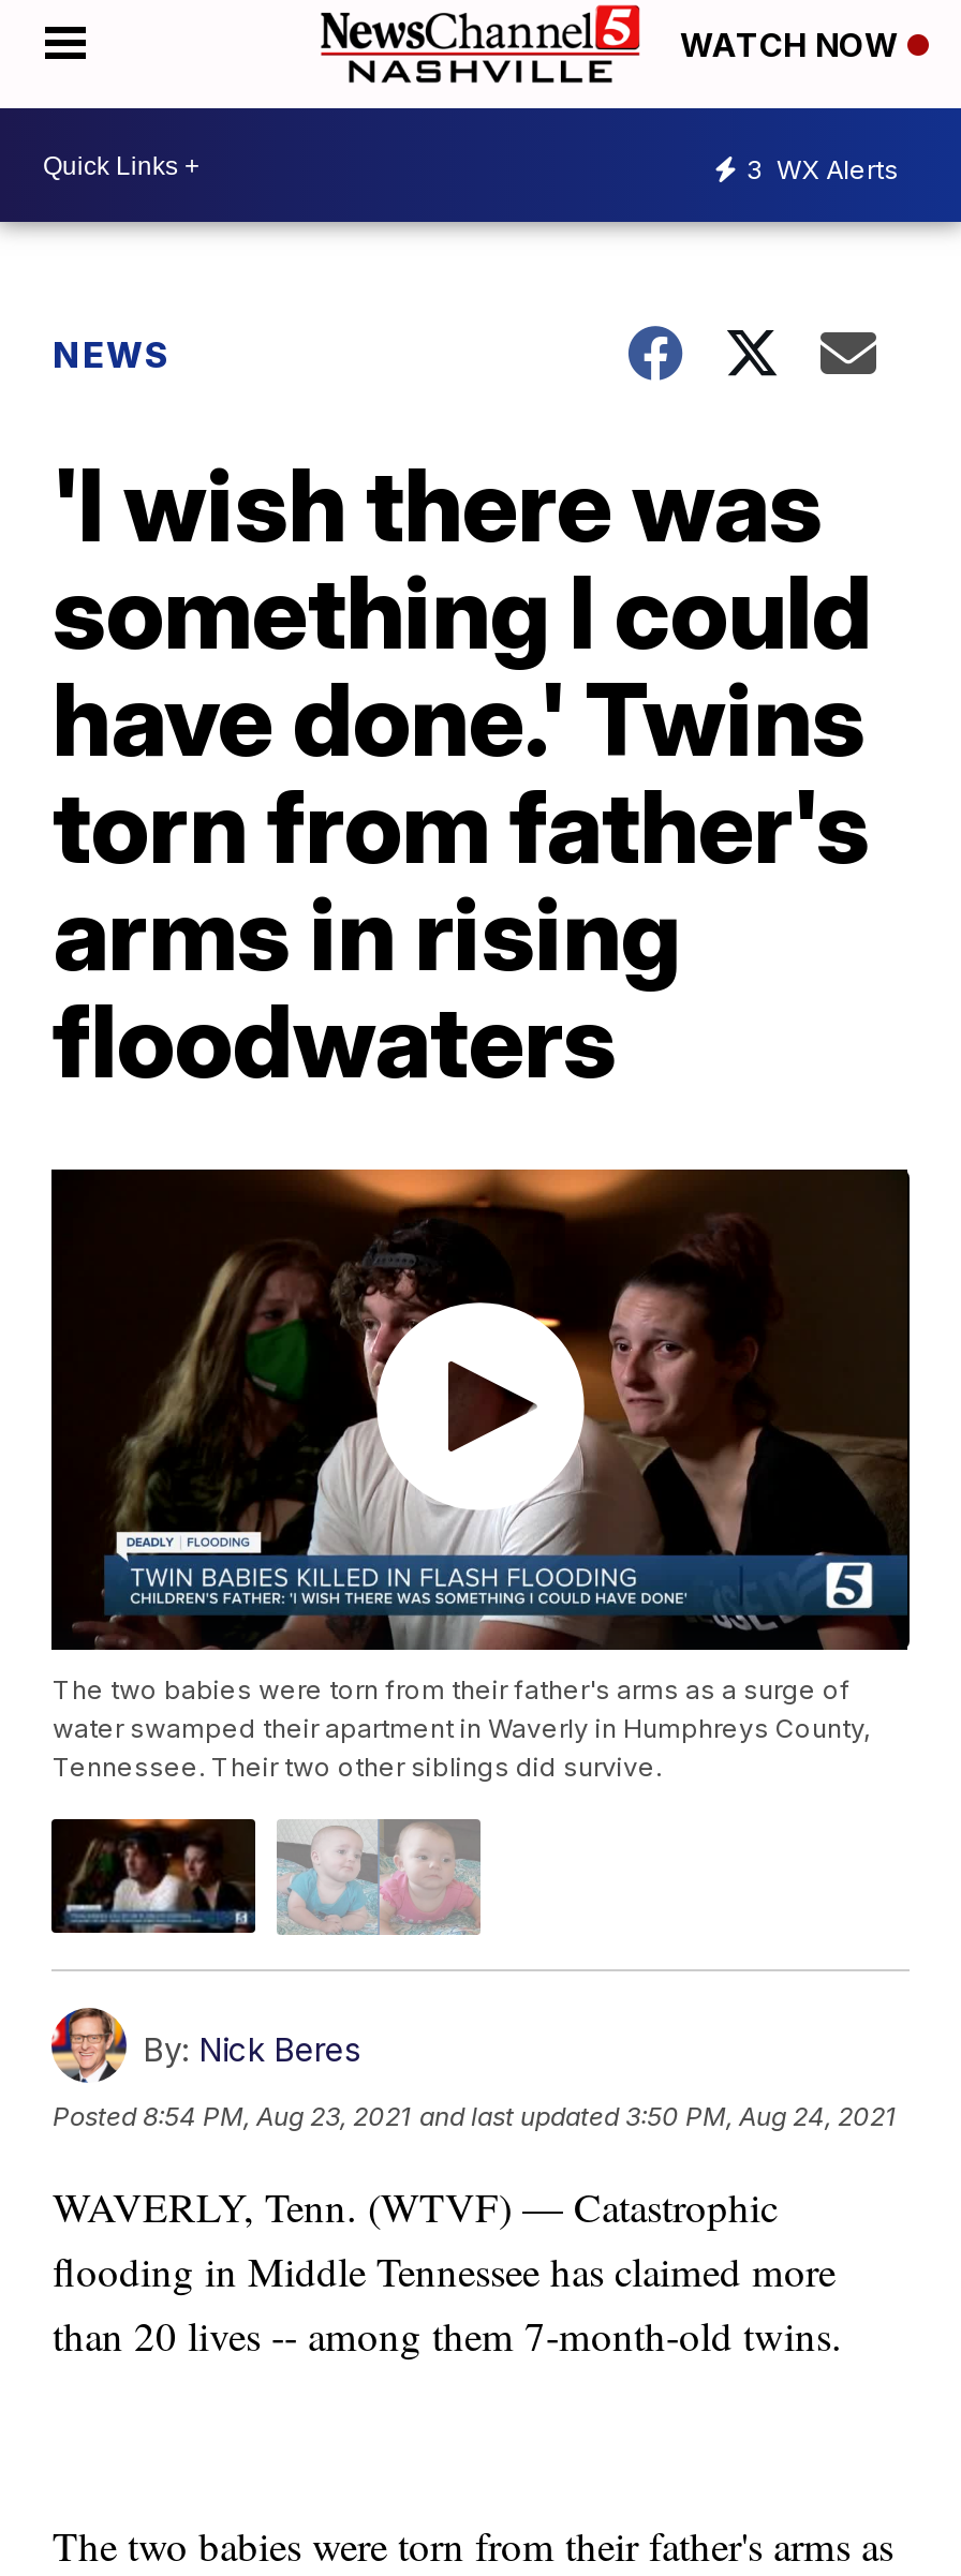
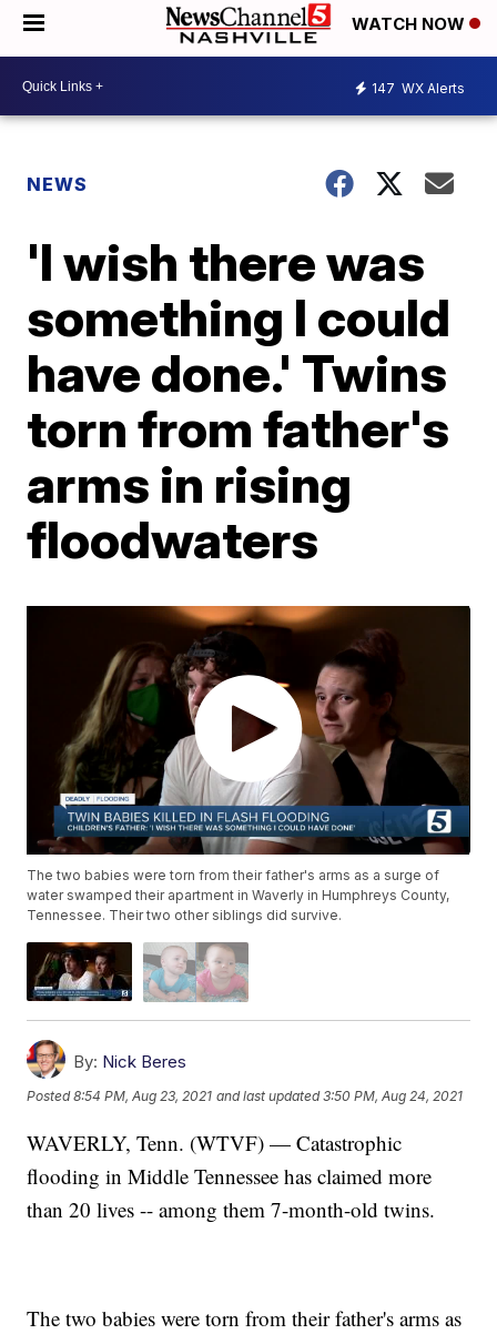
[746,152,899,184] 3 WX Alerts -> [372,79,465,96] 147 WX Alerts

